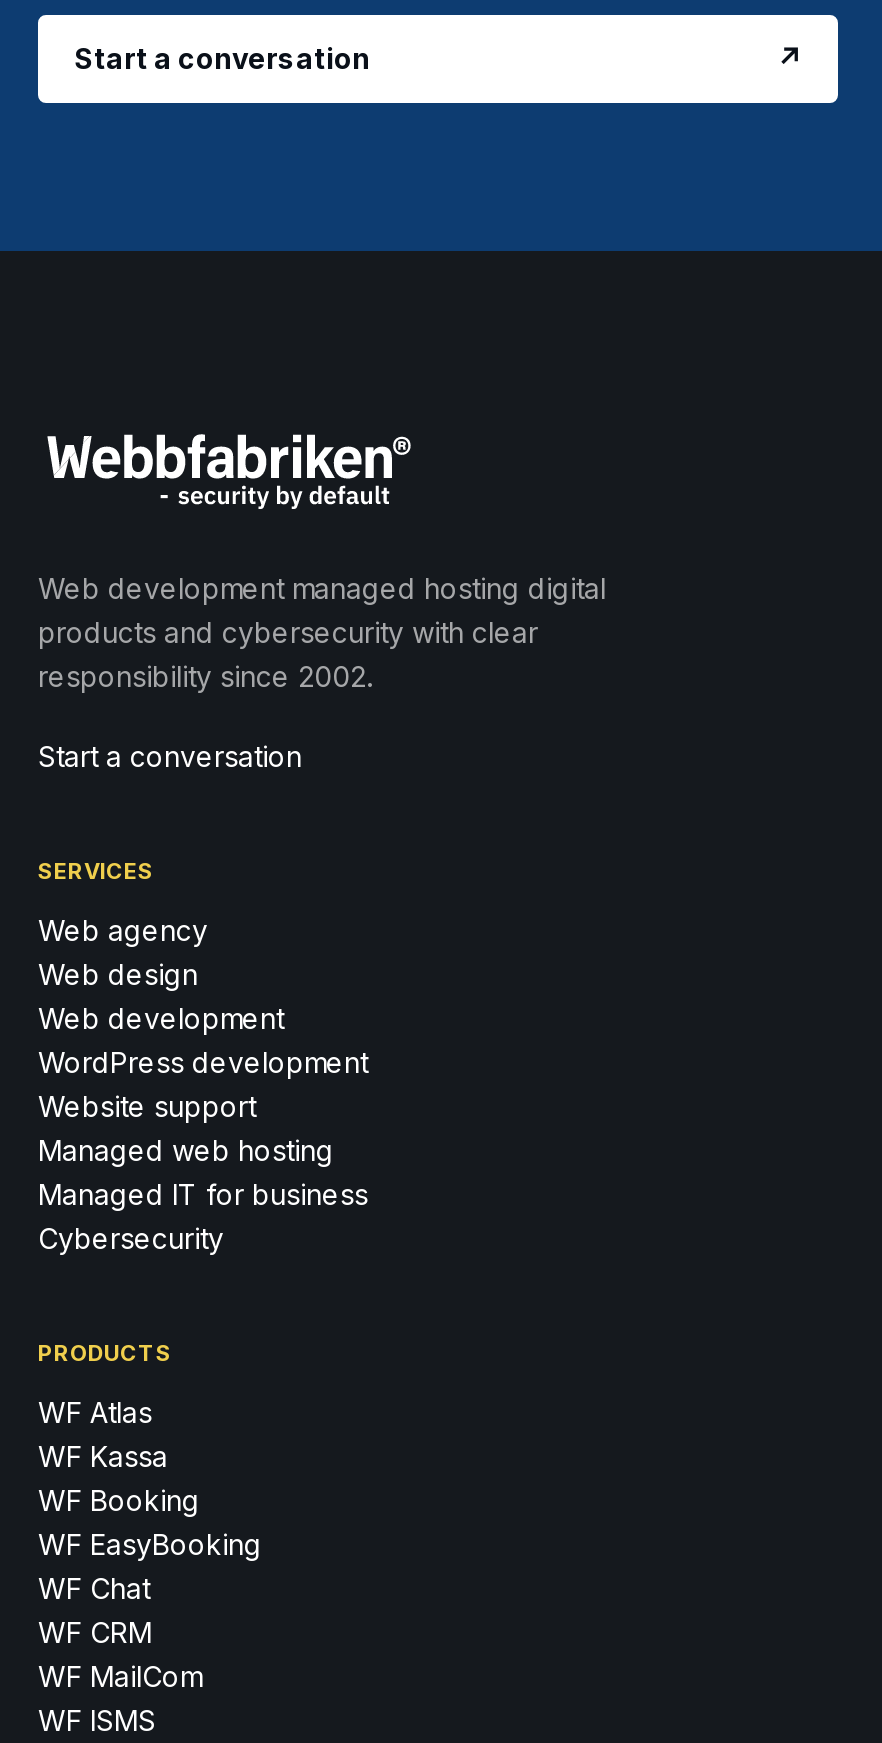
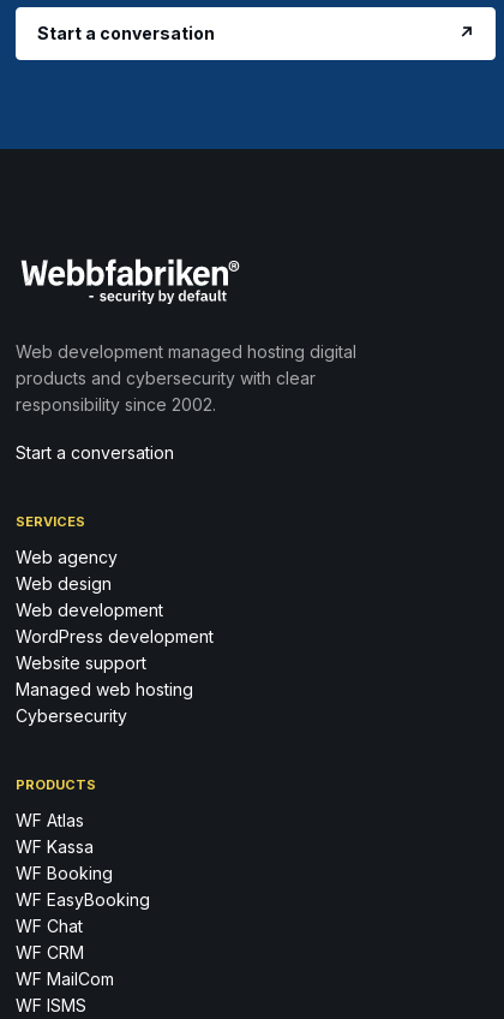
[38,1177,368,1211] Managed IT for business -> none

